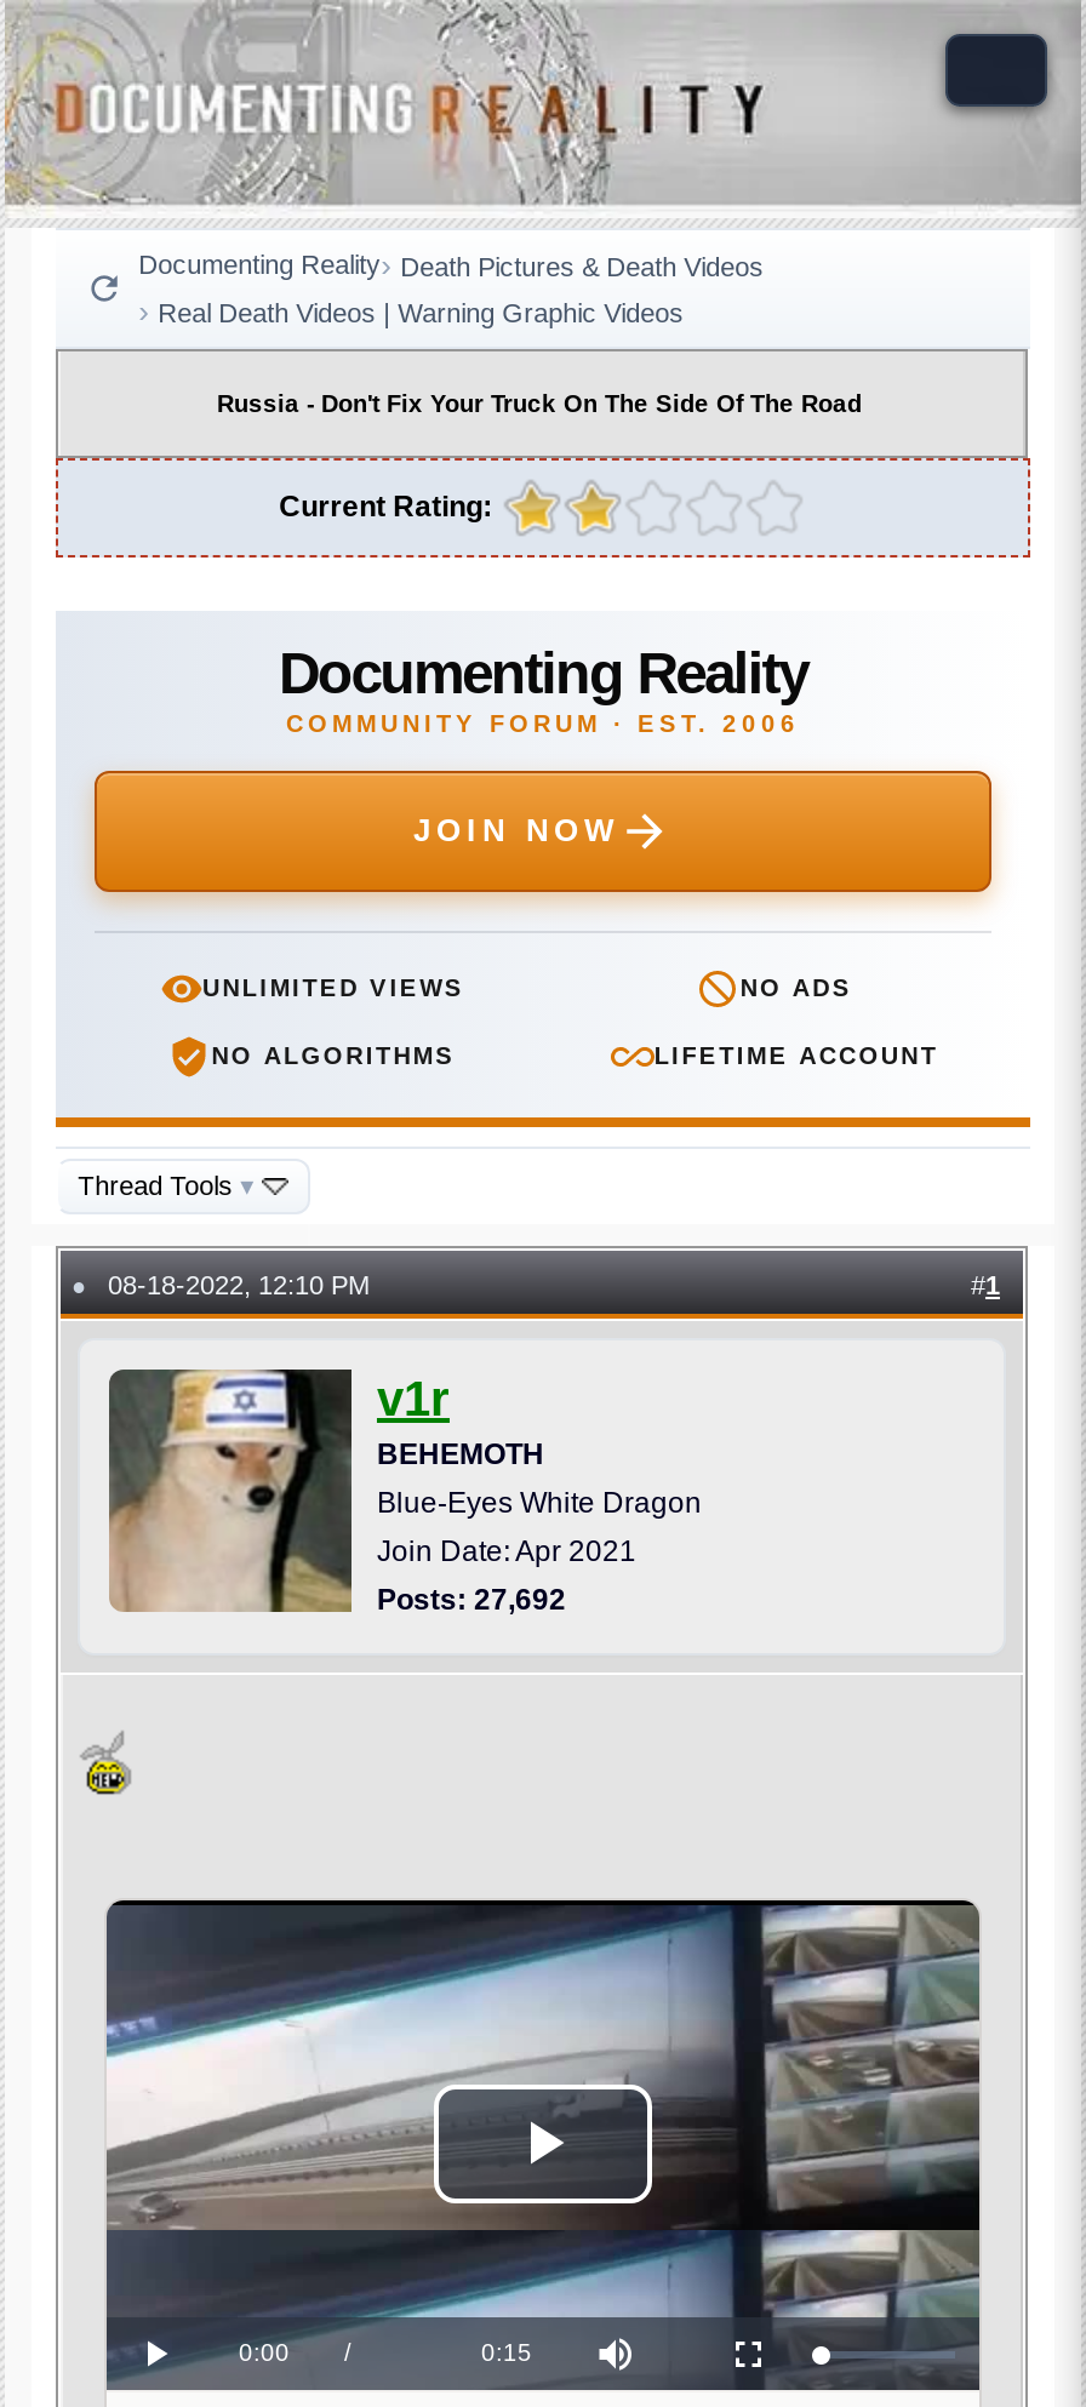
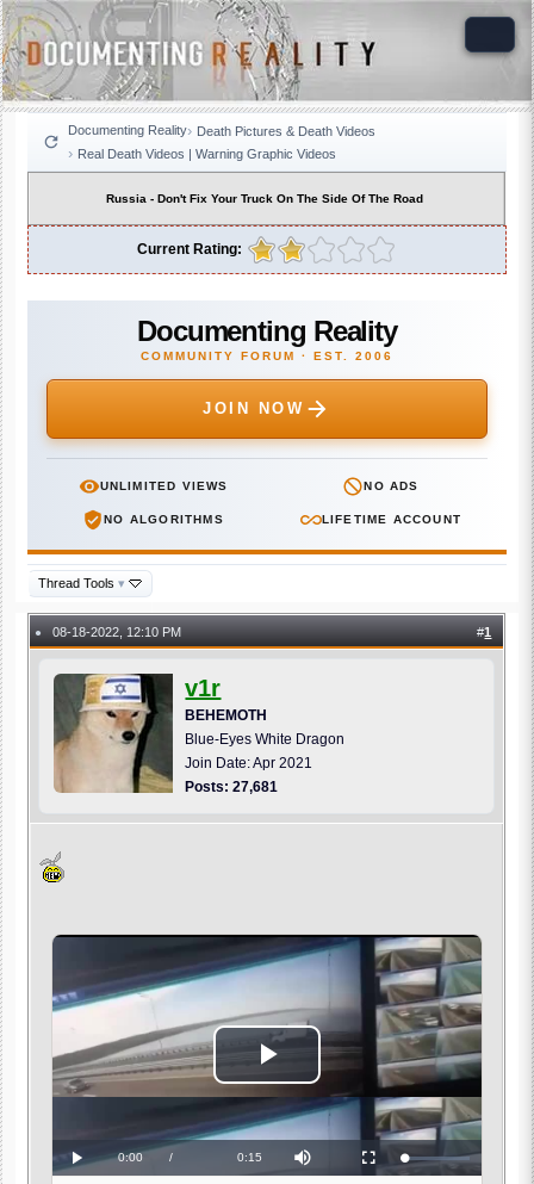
[377,1582,566,1616] Posts: 27,692 -> [185,778,278,795] Posts: 27,681

